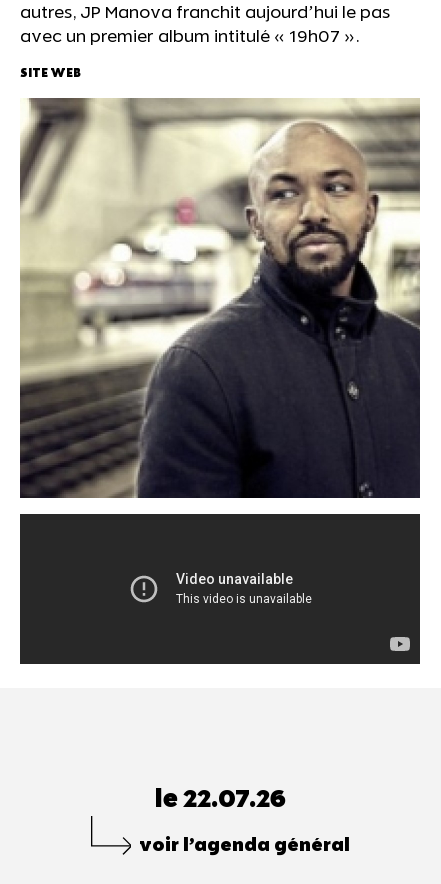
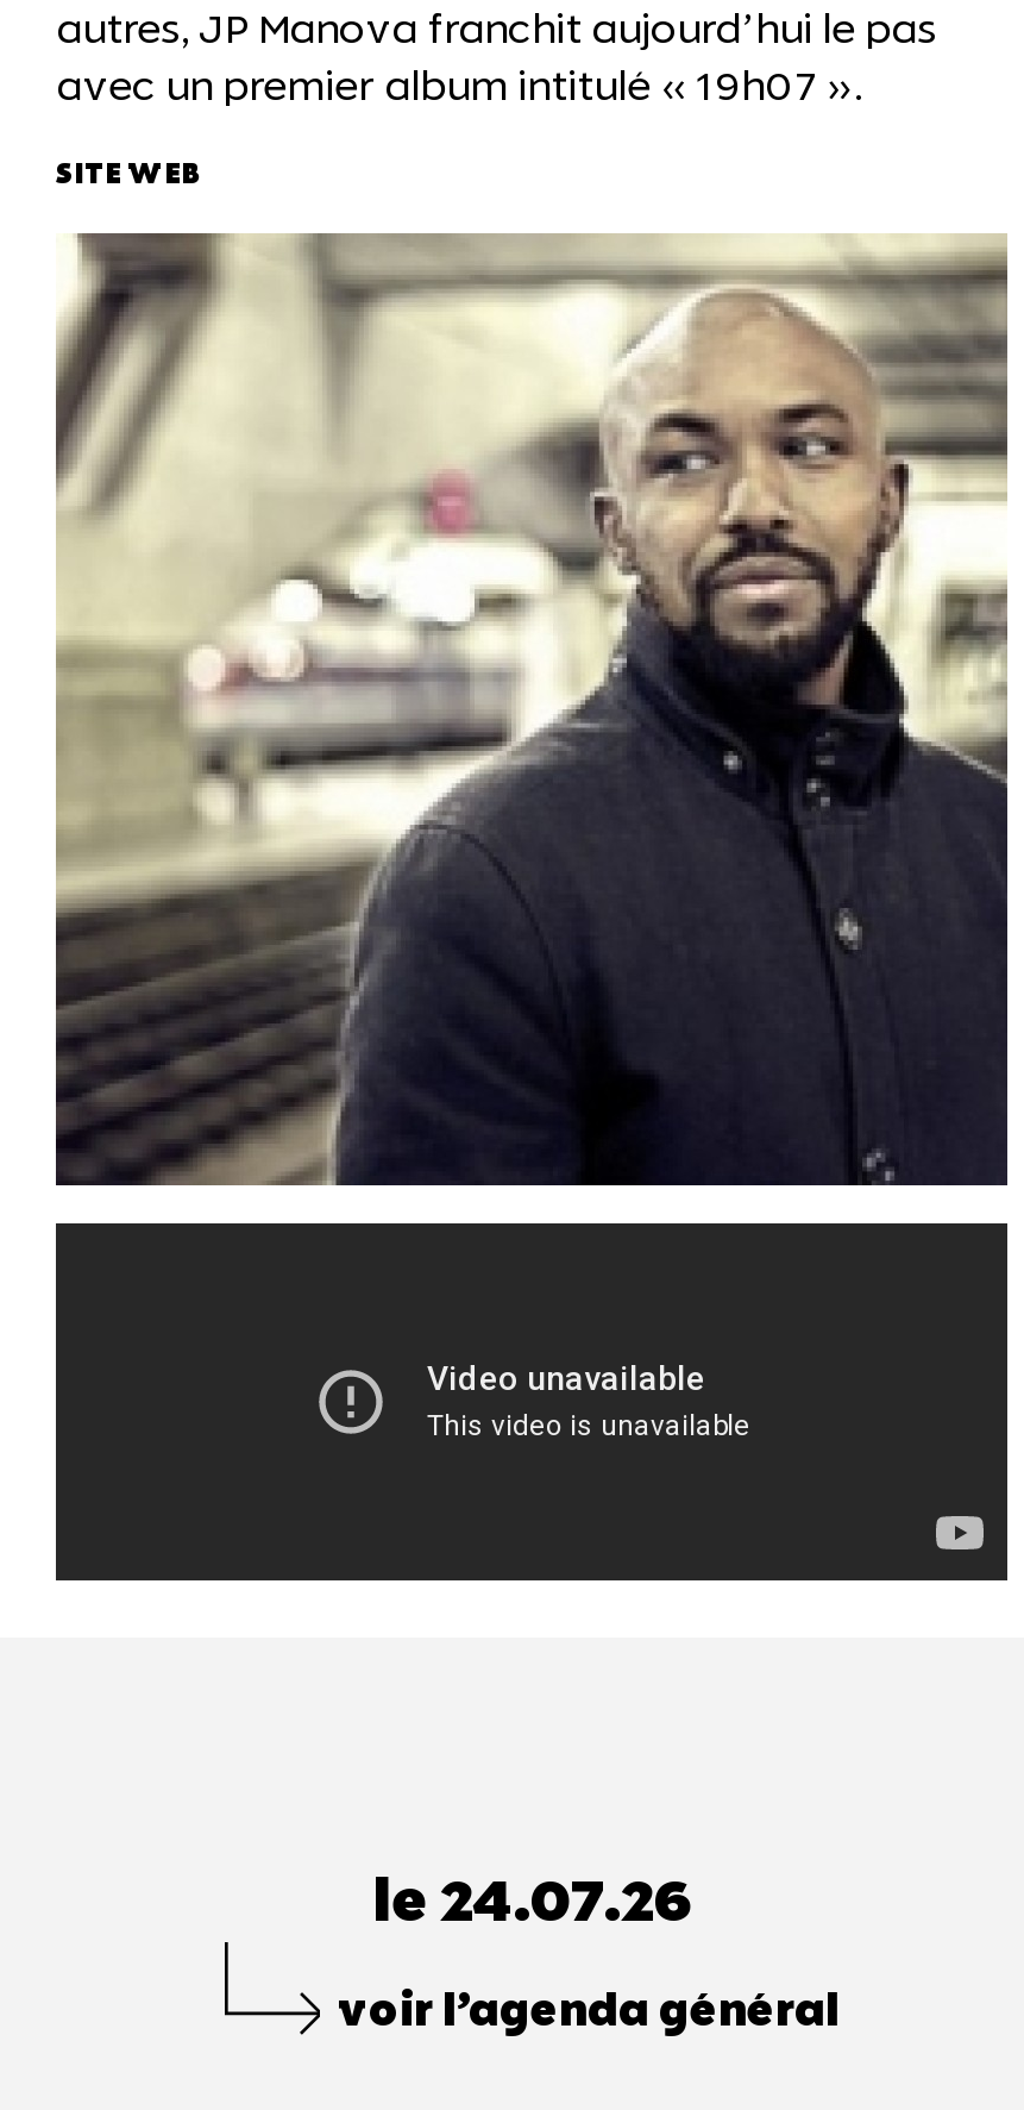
[154,785,285,814] le 22.07.26 -> [372,1868,691,1937] le 24.07.26

